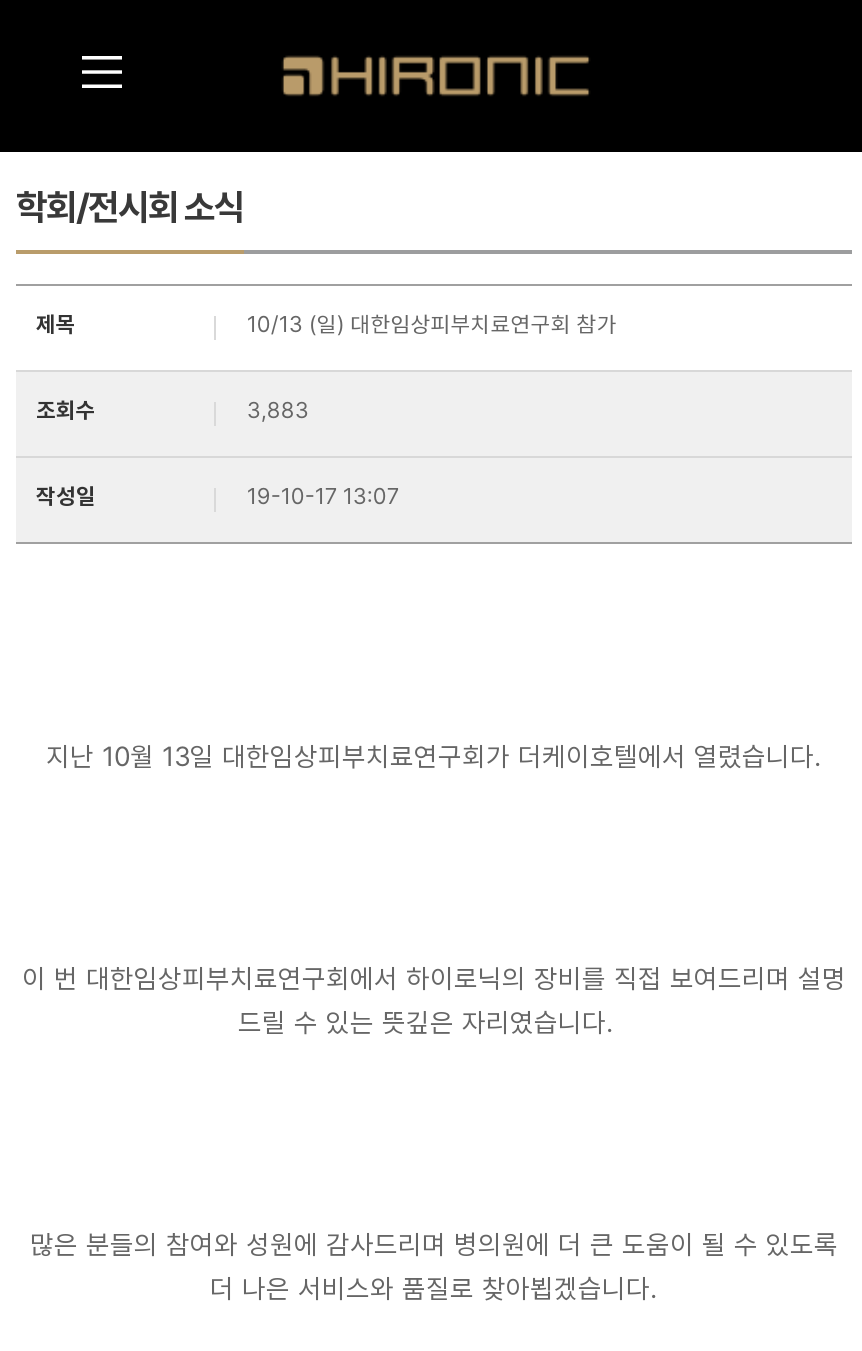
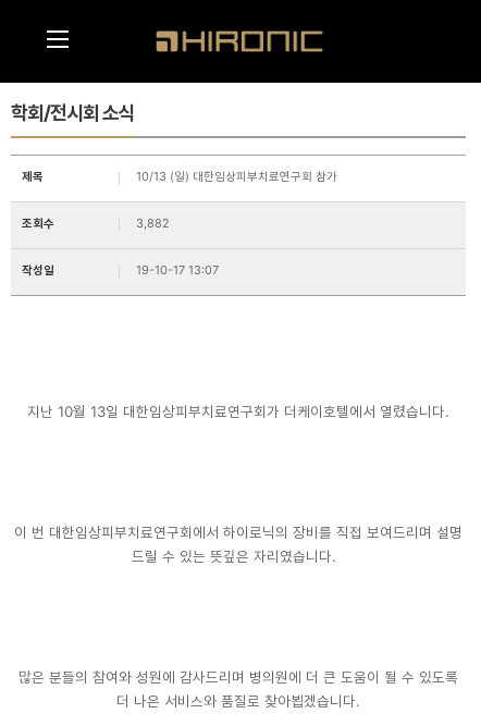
[247,396,309,424] 3,883 -> [136,216,170,231] 3,882

